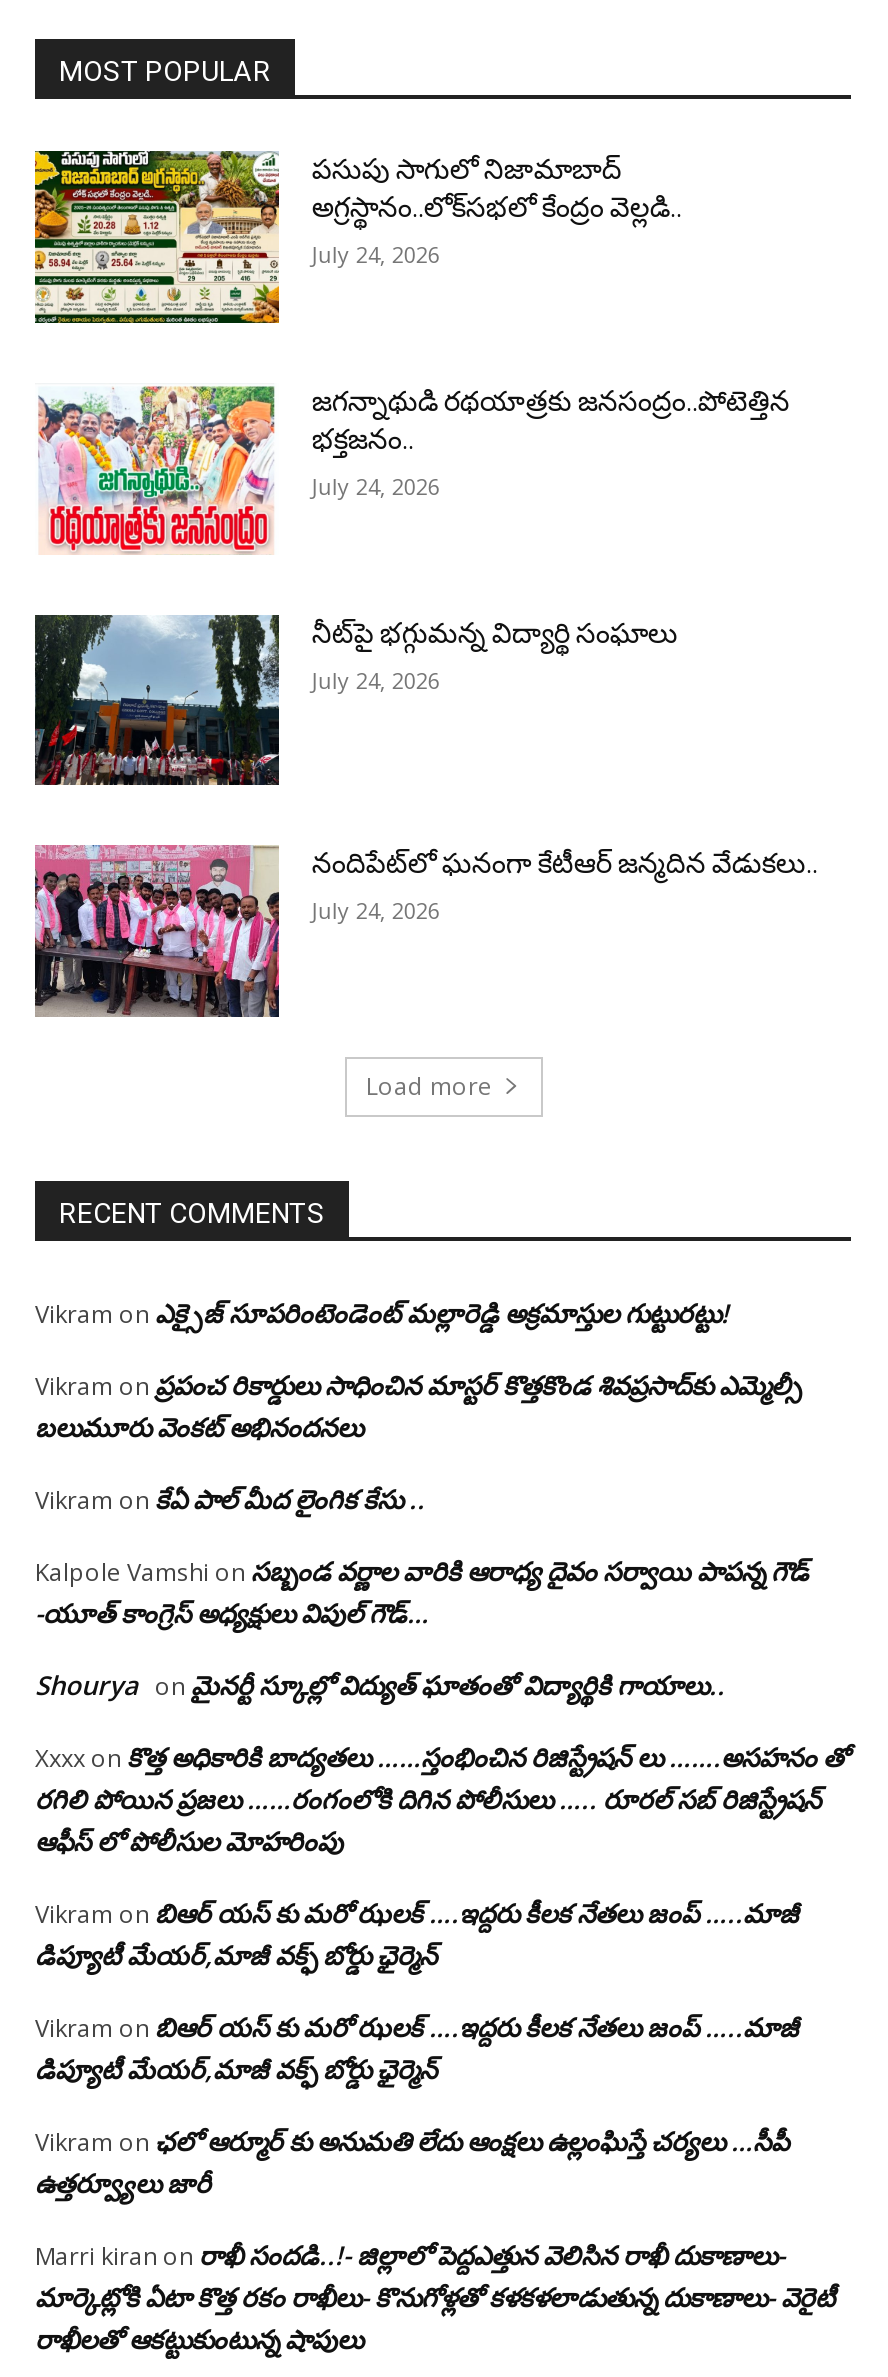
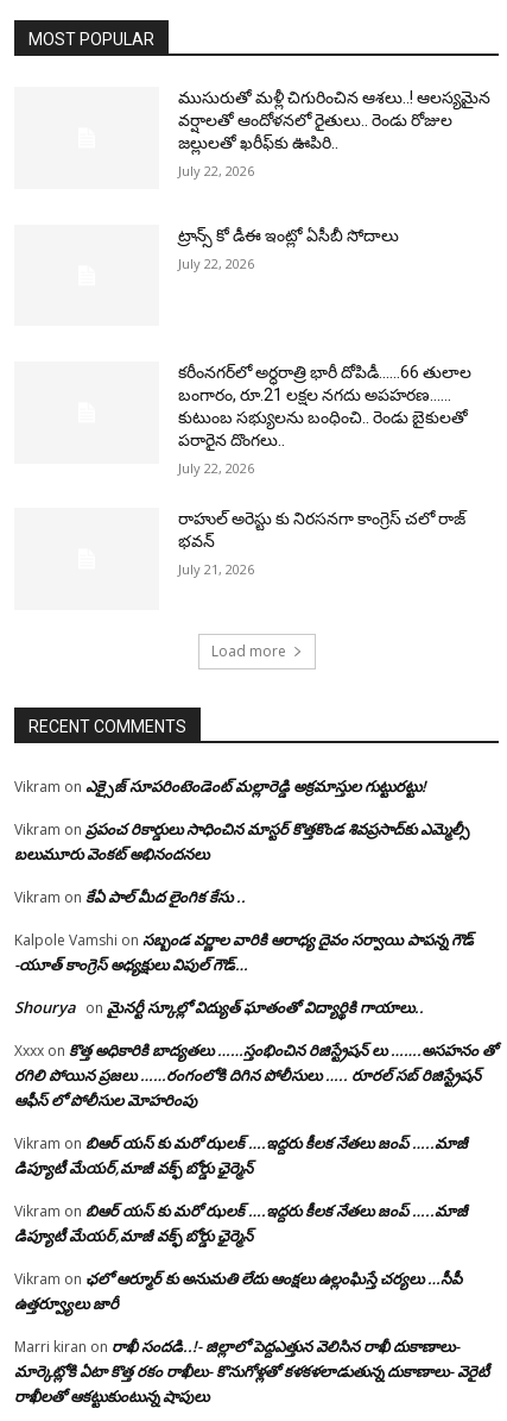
[33,148,281,326] [image] -> none
[312,154,682,224] పసుపు సాగులో నిజామాబాద్ | అగ్రస్థానం..లోక్‌సభలో కేంద్రం వెల్లడి.. -> [179,88,491,152] ముసురుతో మళ్లీ చిగురించిన ఆశలు..! ఆలస్యమైన | వర్షాలతో ఆందోళనలో రైతులు.. రెండు రోజుల | జల్లులతో ఖరీఫ్‌కు ఊపిరి..
[312,240,440,270] July 24, 2026 -> [179,162,255,179] July 22, 2026
[37,384,277,556] [image] -> none
[312,385,790,455] జగన్నాథుడి రథయాత్రకు జనసంద్రం..పోటెత్తిన | భక్తజనం.. -> [179,225,399,244] ట్రాన్స్ కో డీఈ ఇంట్లో ఏసీబీ సోదాలు
[312,471,440,501] July 24, 2026 -> [179,254,255,272] July 22, 2026
[33,614,281,788] [image] -> none
[312,617,678,649] నీట్‌పై భగ్గుమన్న విద్యార్థి సంఘాలు -> [179,363,472,450] కరీంనగర్‌లో అర్ధరాత్రి భారీ దోపిడీ……66 తులాల | బంగారం, రూ.21 లక్షల నగదు అపహరణ…… | కుటుంబ సభ్యులను బంధించి.. రెండు బైకులతో | పరారైన దొంగలు..
[312,665,440,695] July 24, 2026 -> [179,459,255,477] July 22, 2026
[33,844,281,1020] [image] -> none
[312,848,818,880] నందిపేట్‌లో ఘనంగా కేటీఆర్ జన్మదిన వేడుకలు.. -> [179,509,466,551] రాహుల్ అరెస్టు కు నిరసనగా కాంగ్రెస్ చలో రాజ్ | భవన్
[312,896,440,926] July 24, 2026 -> [179,560,255,578] July 21, 2026

